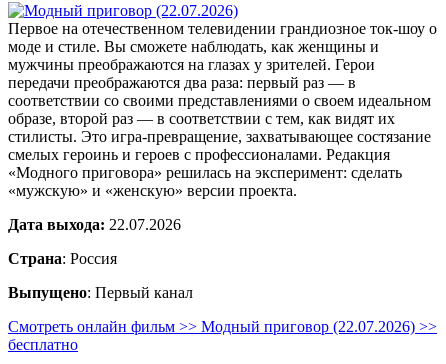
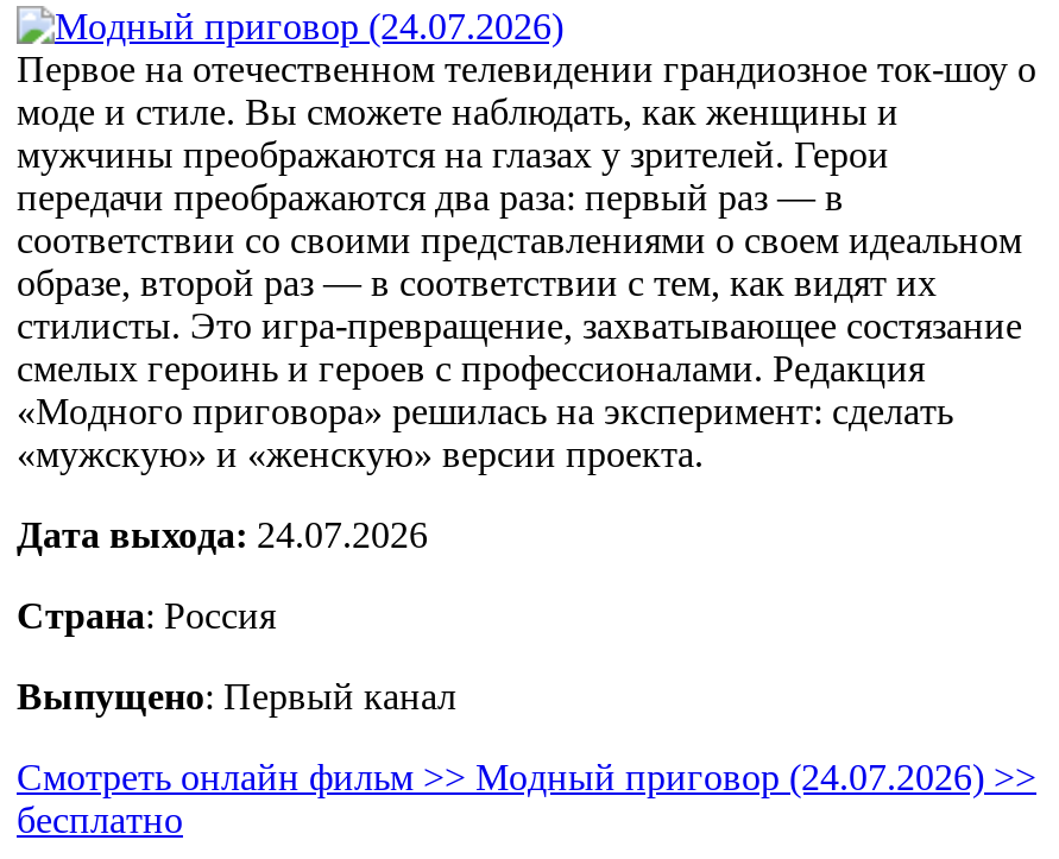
[8,216,181,233] Дата выхода: 22.07.2026 -> [17,515,428,556] Дата выхода: 24.07.2026
[8,318,437,335] Смотреть онлайн фильм >> Модный приговор (22.07.2026) >> -> [17,758,1036,798] Смотреть онлайн фильм >> Модный приговор (24.07.2026) >>

